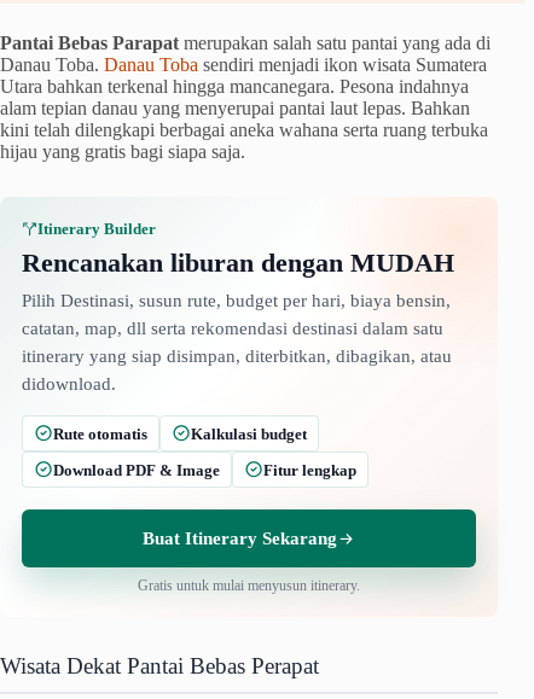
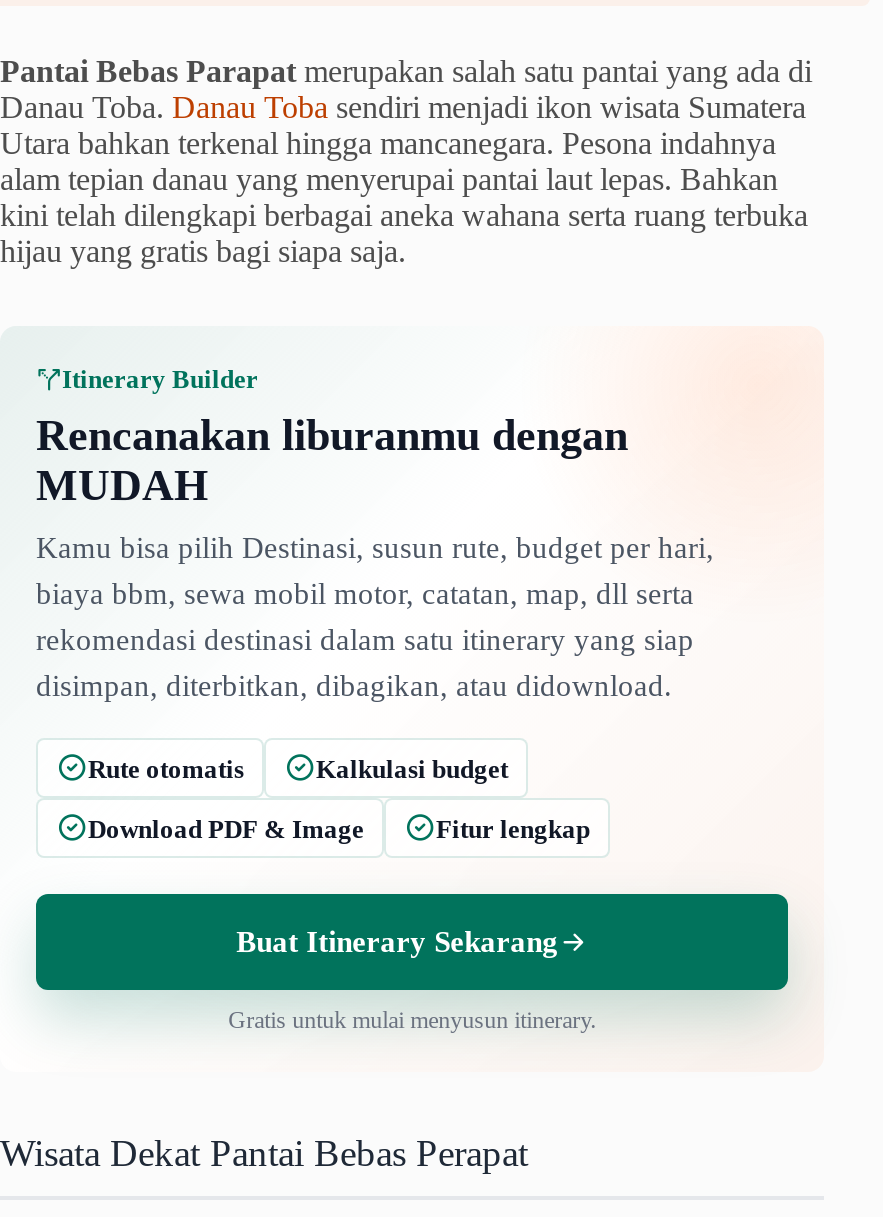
[22,248,454,394] Rencanakan liburan dengan MUDAH | Pilih Destinasi, susun rute, budget per hari, biaya bensin, | catatan, map, dll serta rekomendasi destinasi dalam satu | itinerary yang siap disimpan, diterbitkan, dibagikan, atau | didownload. -> [36,410,714,702] Rencanakan liburanmu dengan | MUDAH | Kamu bisa pilih Destinasi, susun rute, budget per hari, | biaya bbm, sewa mobil motor, catatan, map, dll serta | rekomendasi destinasi dalam satu itinerary yang siap | disimpan, diterbitkan, dibagikan, atau didownload.

